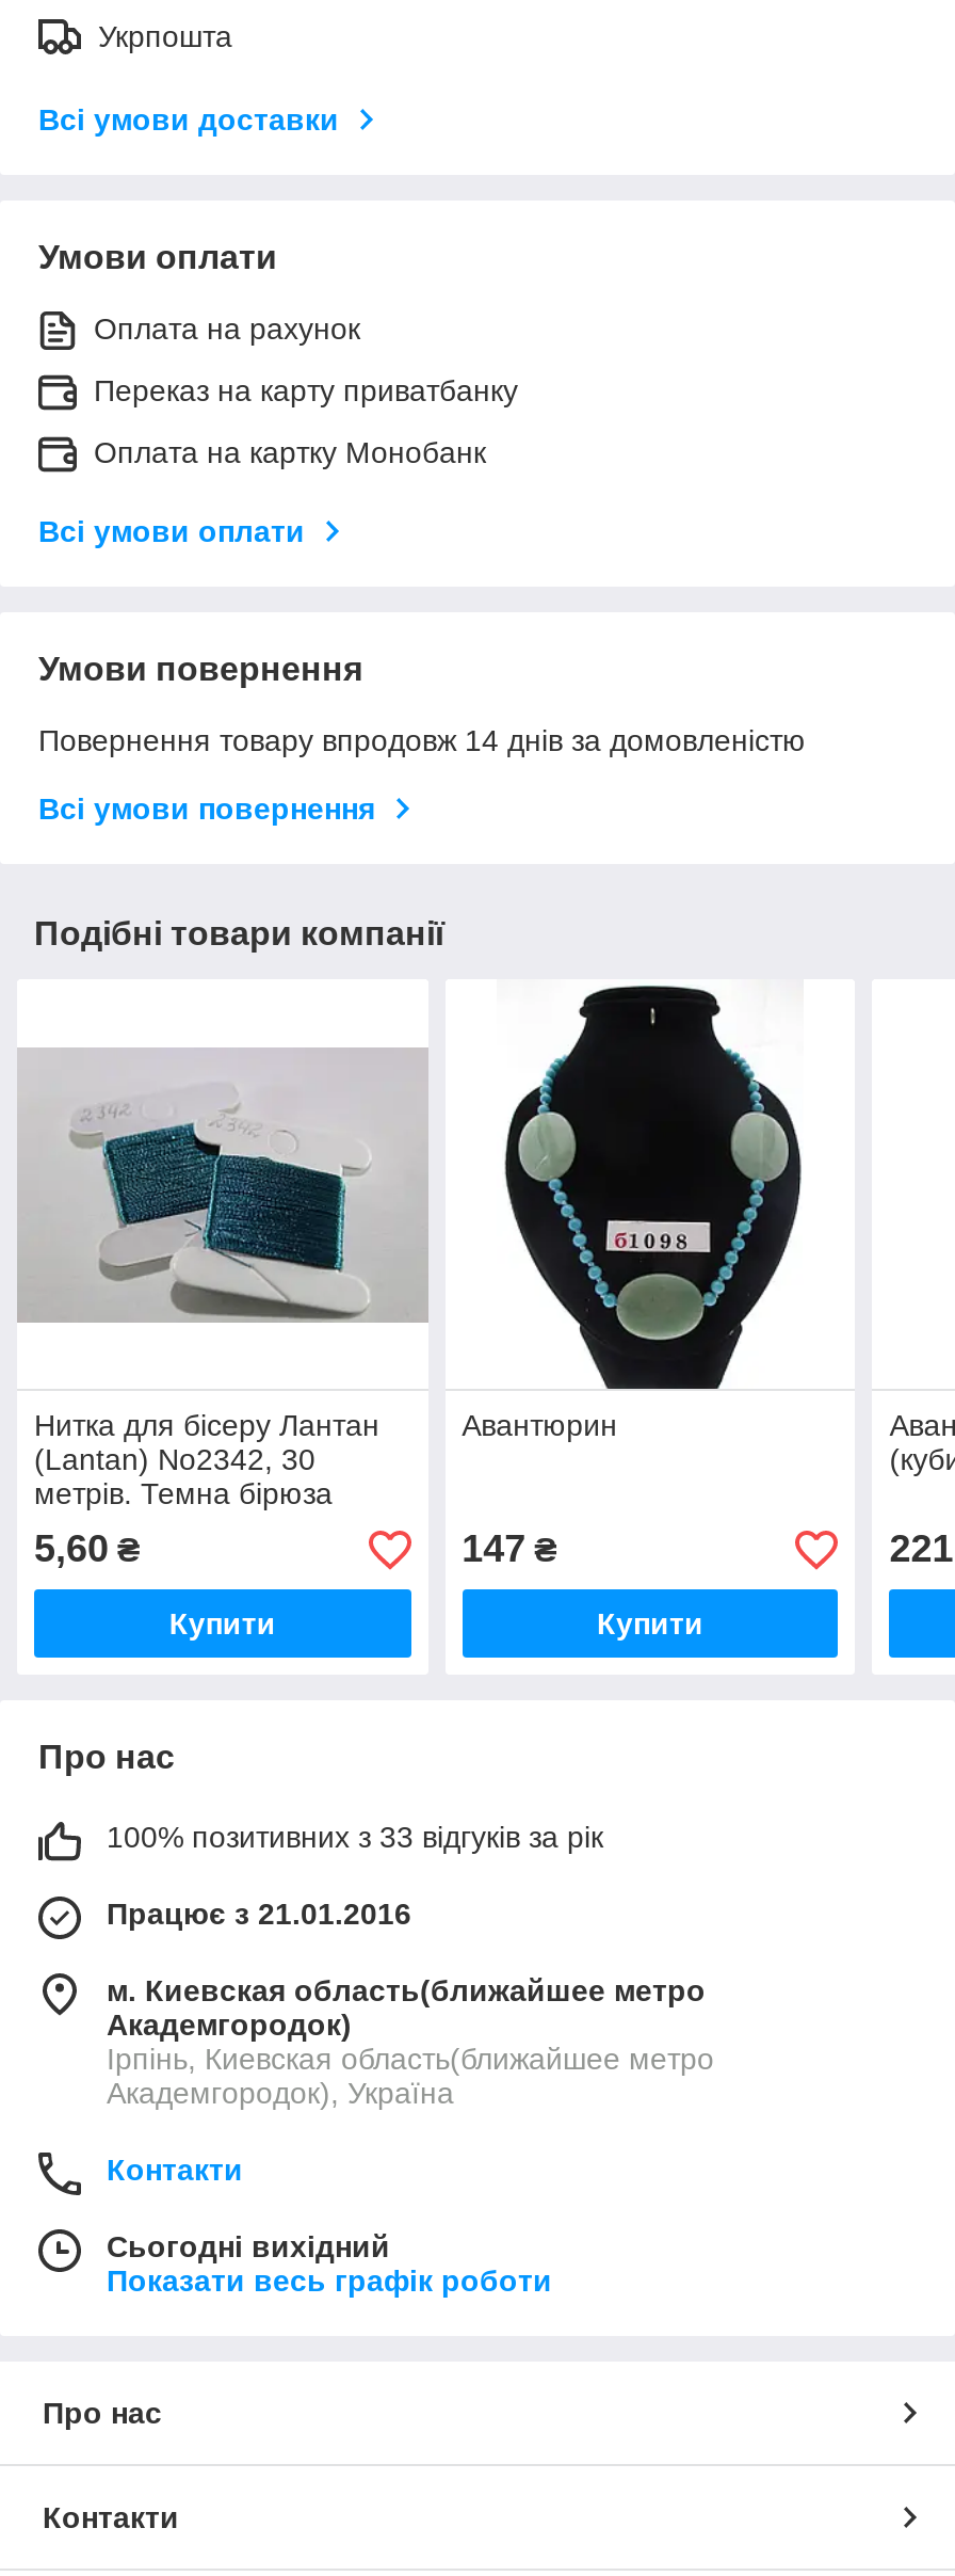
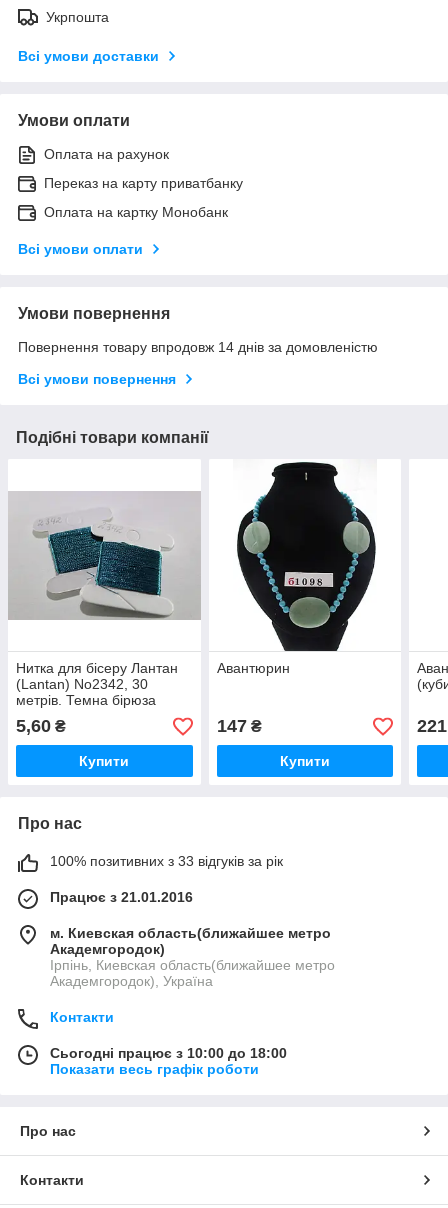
[107,2230,390,2264] Сьогодні вихідний -> [50,1045,287,1061] Сьогодні працює з 10:00 до 18:00

